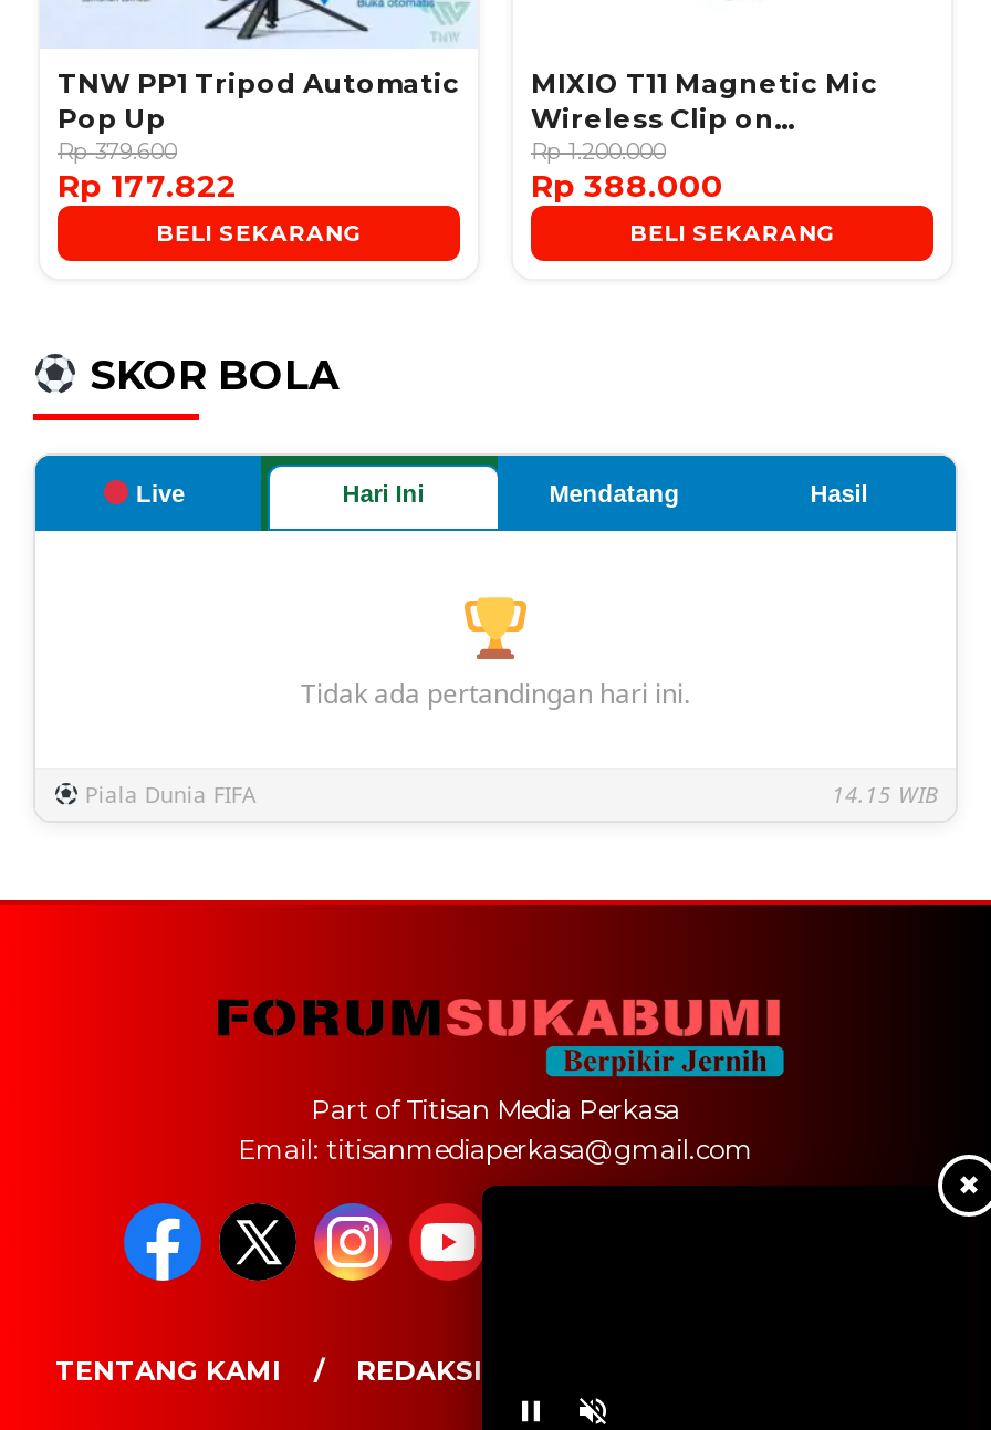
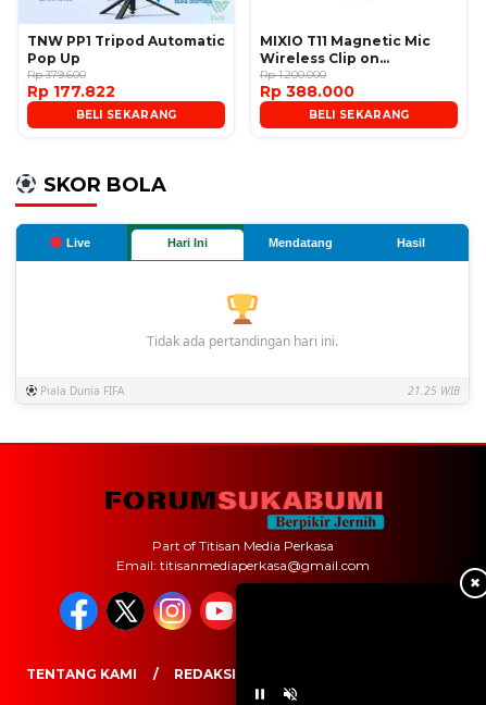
[832,779,938,810] 14.15 WIB -> [408,383,460,399] 21.25 WIB

